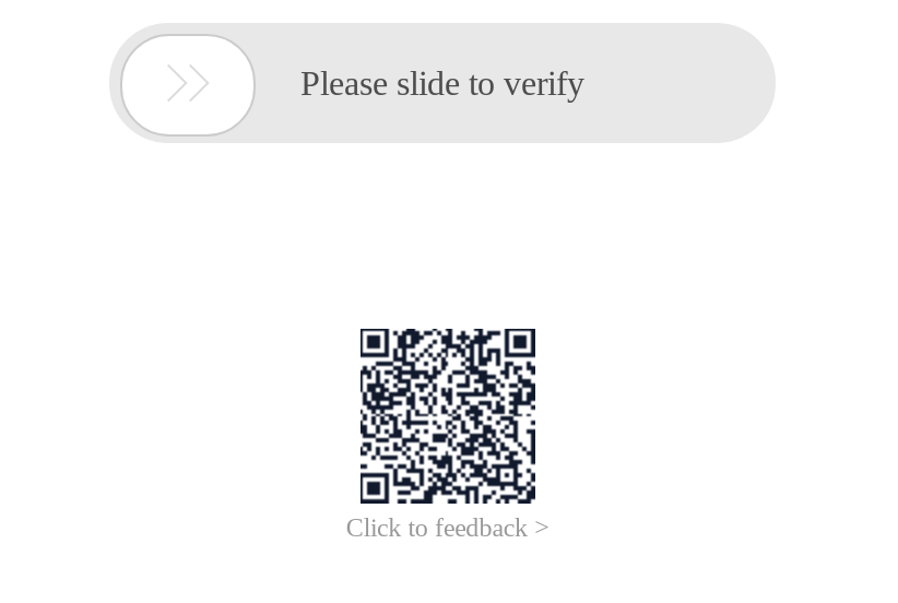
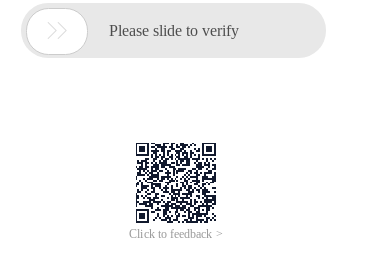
[358,329,537,506] [image] -> [135,142,217,224] [image]

